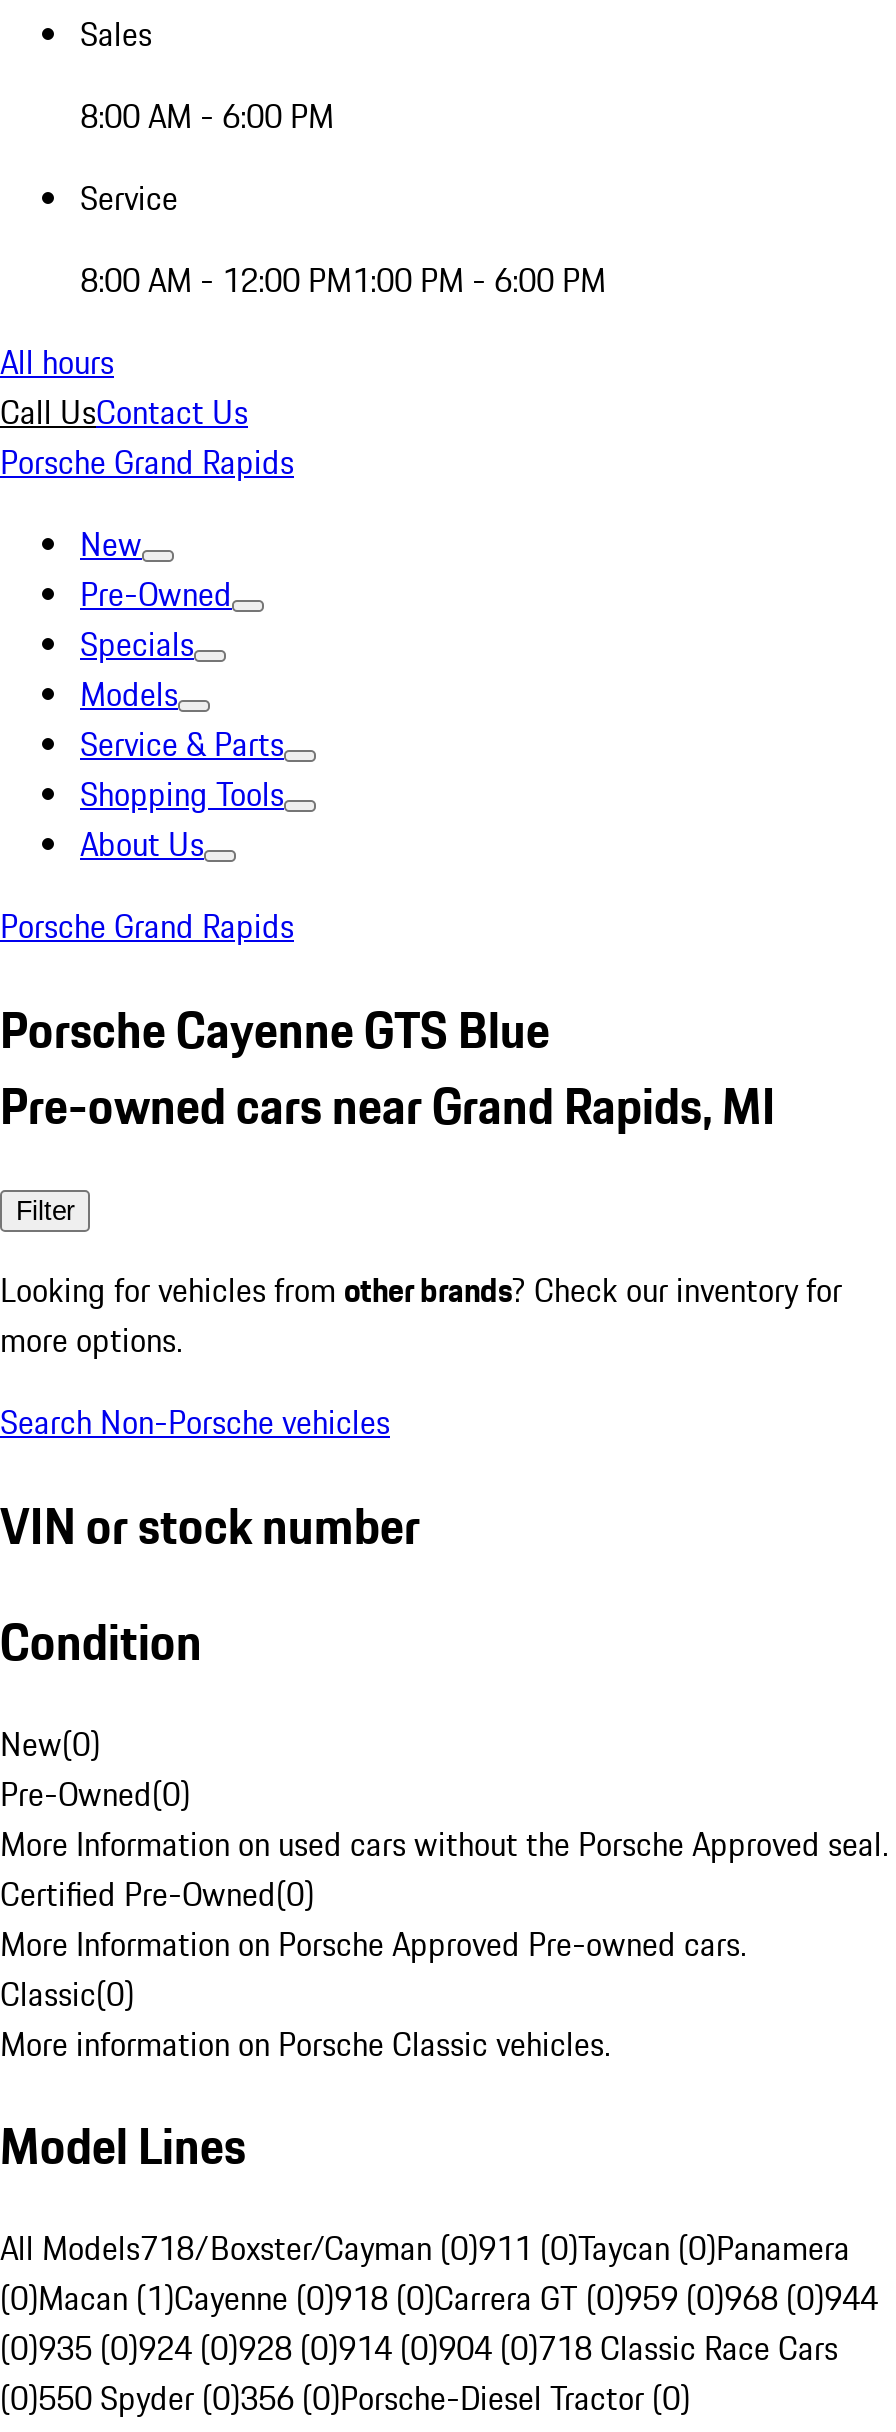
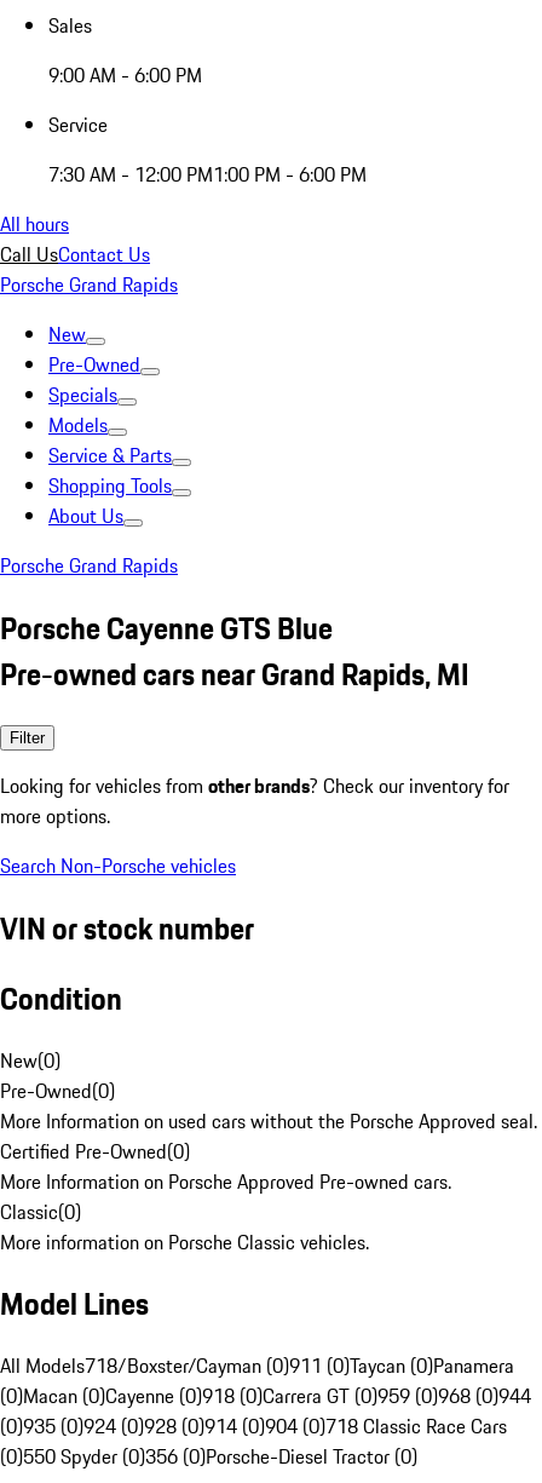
[80,92,334,140] 8:00 AM - 6:00 PM -> [48,61,202,90] 9:00 AM - 6:00 PM
[80,256,606,304] 8:00 AM - 12:00 PM1:00 PM - 6:00 PM -> [48,160,367,189] 7:30 AM - 12:00 PM1:00 PM - 6:00 PM
[0,2275,878,2323] (0)Macan (1)Cayenne (0)918 (0)Carrera GT (0)959 (0)968 (0)944 -> [0,1382,531,1411] (0)Macan (0)Cayenne (0)918 (0)Carrera GT (0)959 (0)968 (0)944

